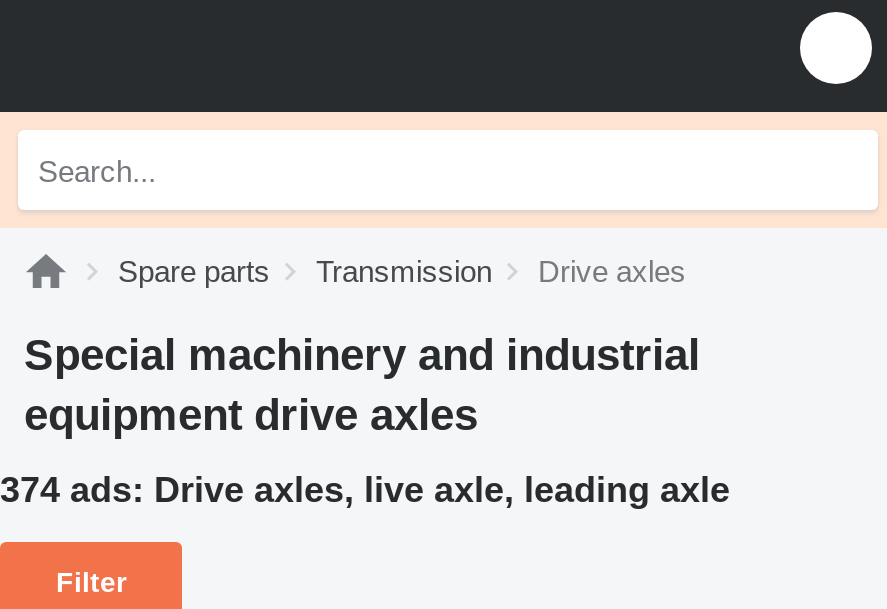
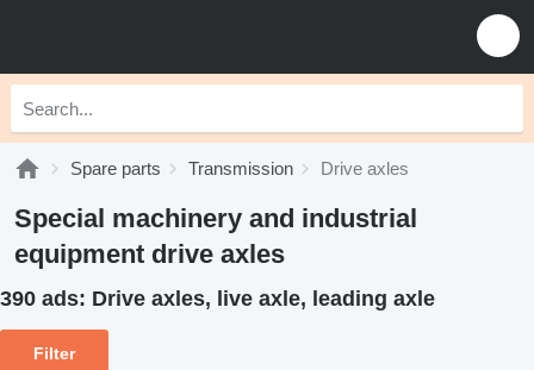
[0,470,730,510] 374 ads: Drive axles, live axle, leading axle -> [0,287,435,311] 390 ads: Drive axles, live axle, leading axle

